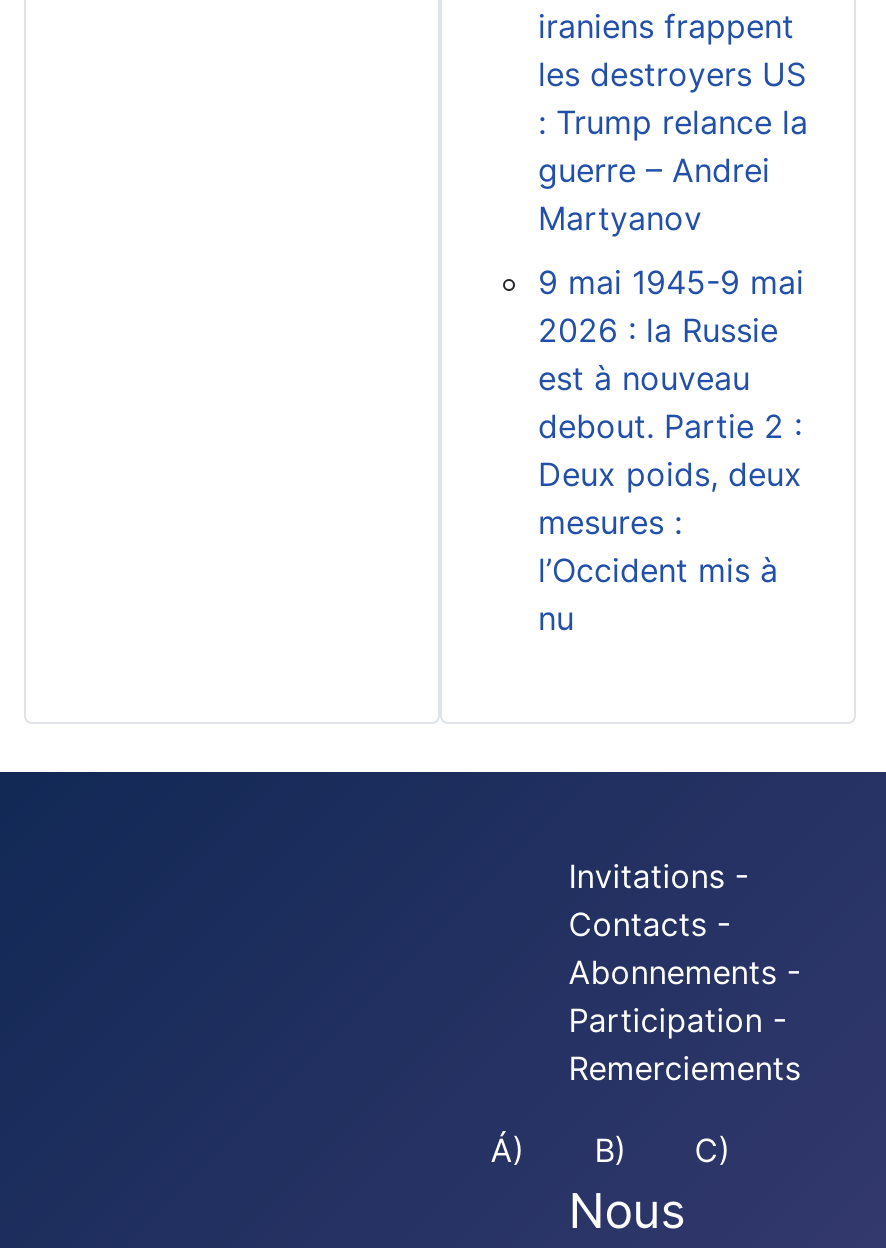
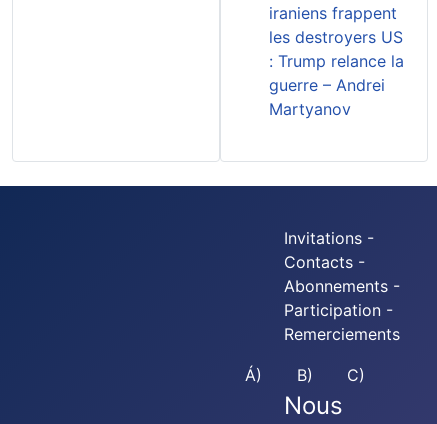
[538,263,804,639] 9 mai 1945-9 mai | 2026 : la Russie | est à nouveau | debout. Partie 2 : | Deux poids, deux | mesures : | l’Occident mis à | nu -> none

